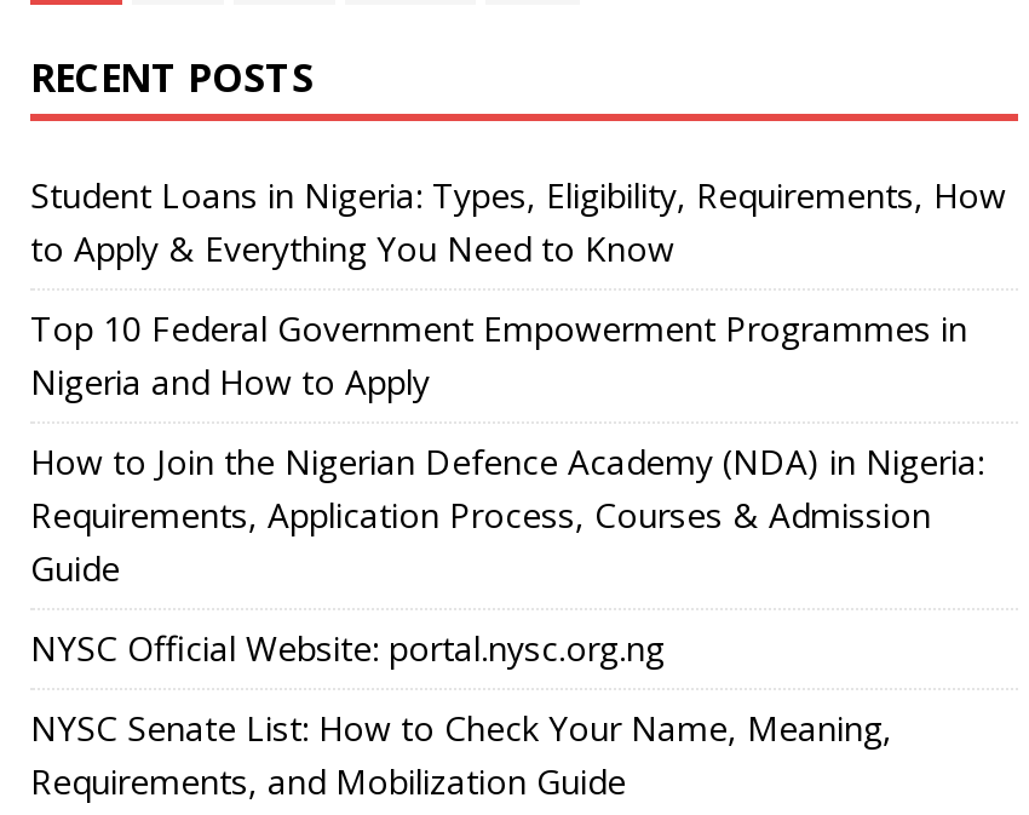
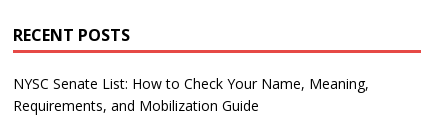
[30,172,1006,671] Student Loans in Nigeria: Types, Eligibility, Requirements, How | to Apply & Everything You Need to Know | Top 10 Federal Government Empowerment Programmes in | Nigeria and How to Apply | How to Join the Nigerian Defence Academy (NDA) in Nigeria: | Requirements, Application Process, Courses & Admission | Guide | NYSC Official Website: portal.nysc.org.ng -> none

